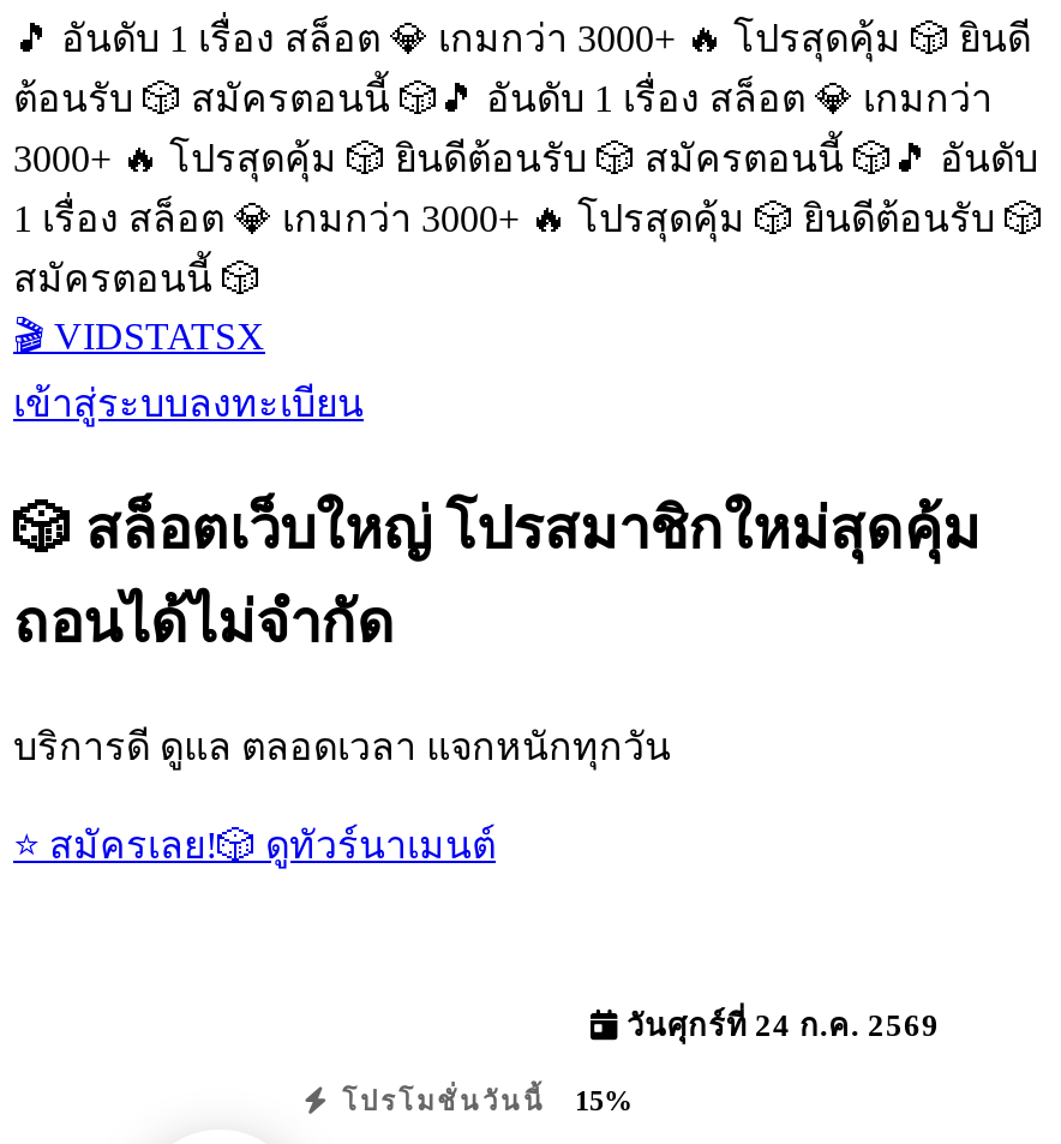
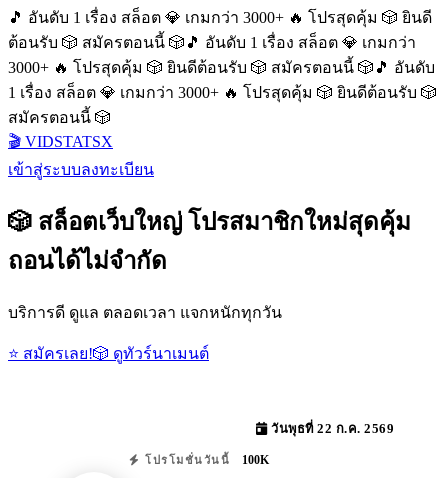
[618,1009,940,1043] วันศุกร์ที่ 24 ก.ค. 2569 -> [267,422,394,436] วันพุธที่ 22 ก.ค. 2569
[331,1083,633,1117] โปรโมชั่นวันนี้ 15% -> [140,453,269,467] โปรโมชั่นวันนี้ 100K

